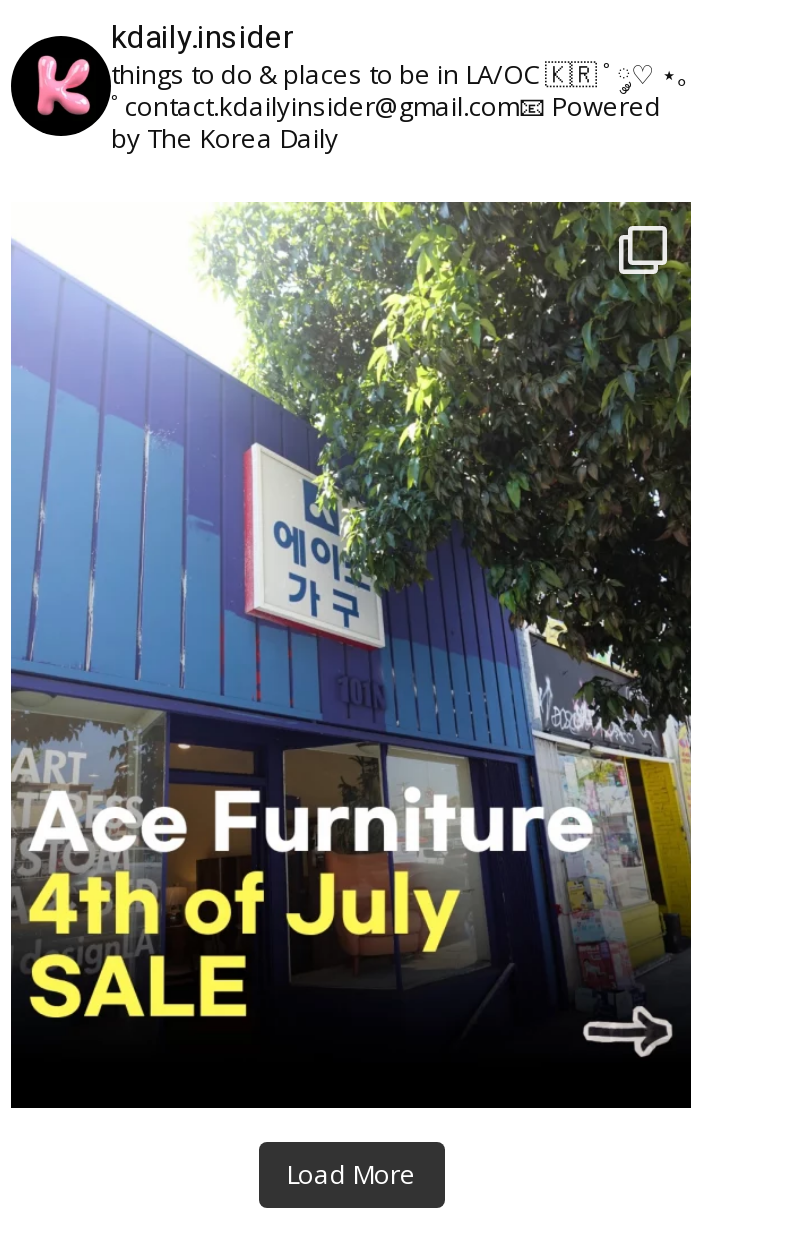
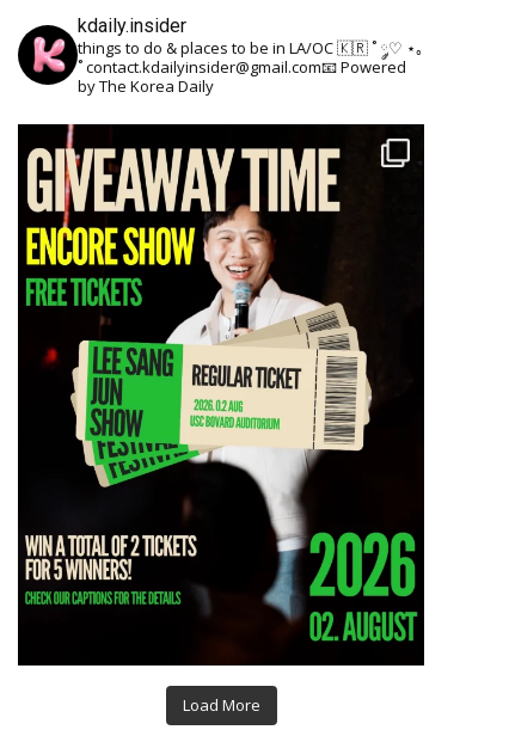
[9,200,693,1088] [image] -> [17,123,425,655] [image]

